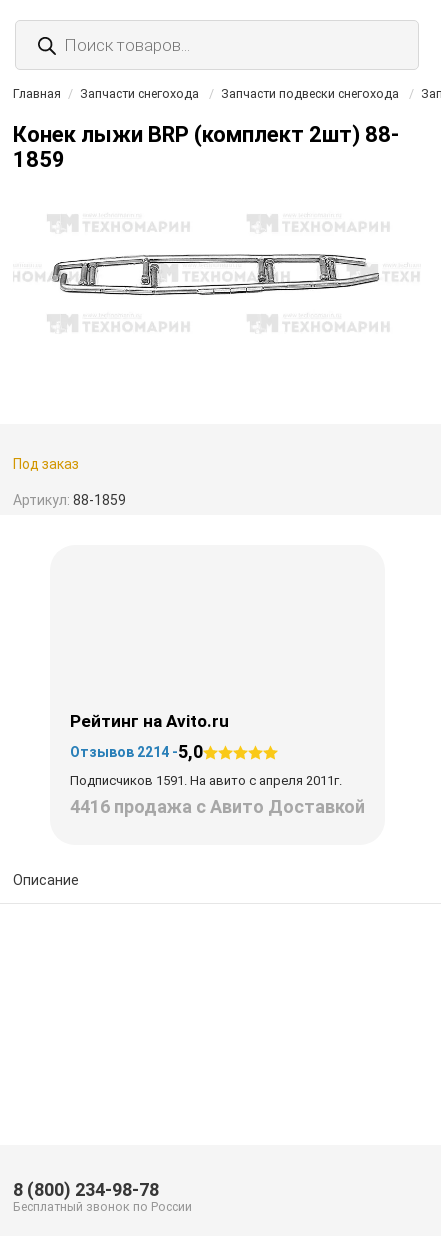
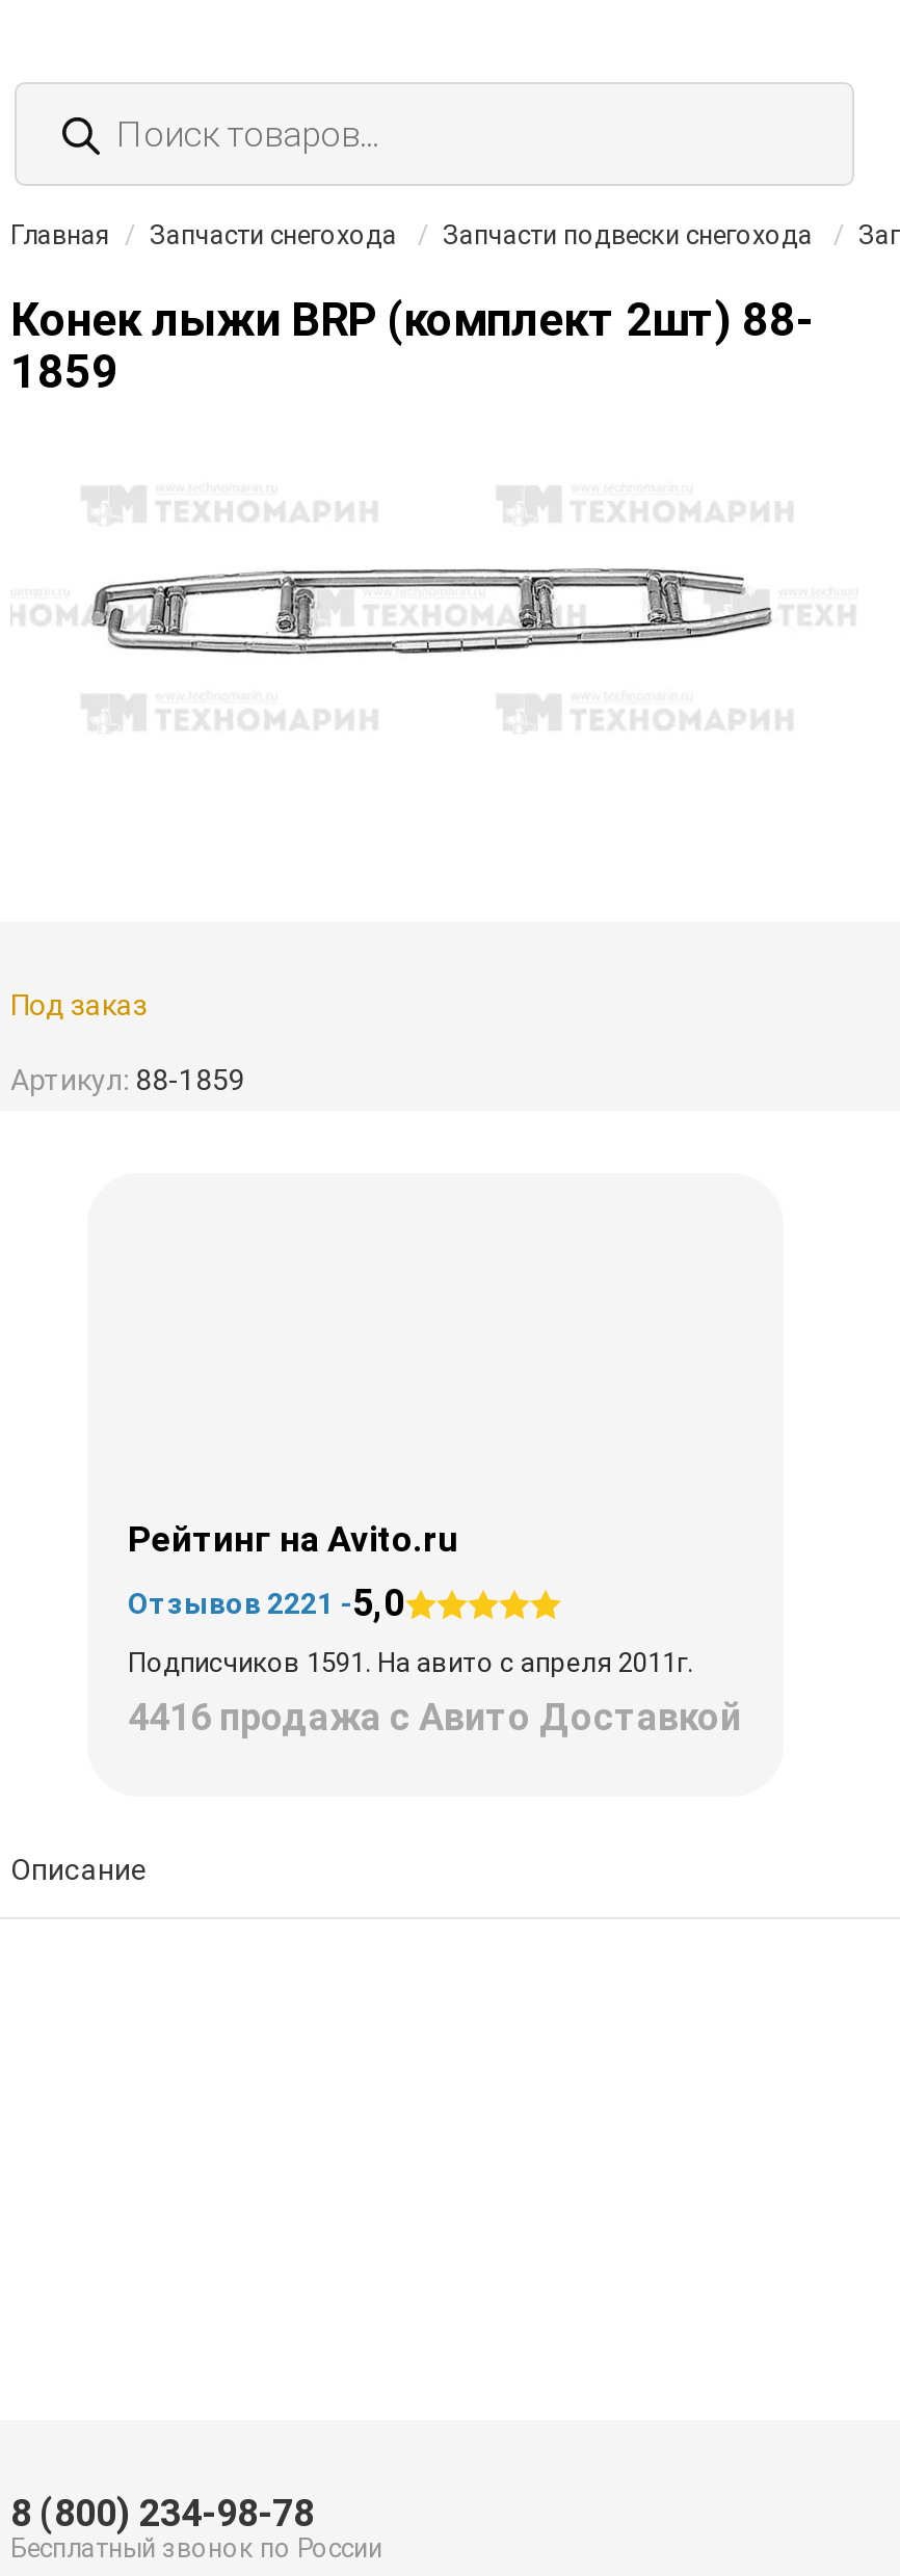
[69,741,202,762] Отзывов 2214 -5,0 -> [128,1581,404,1625] Отзывов 2221 -5,0

